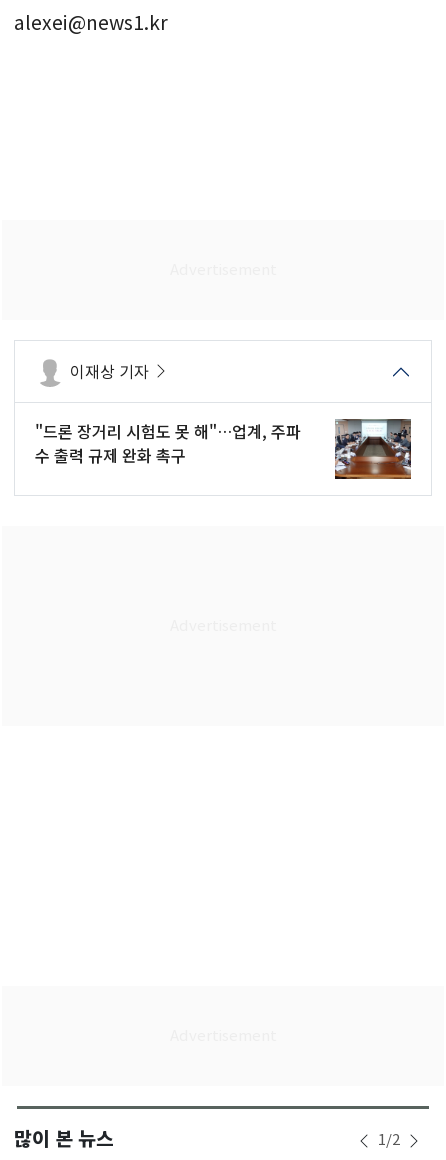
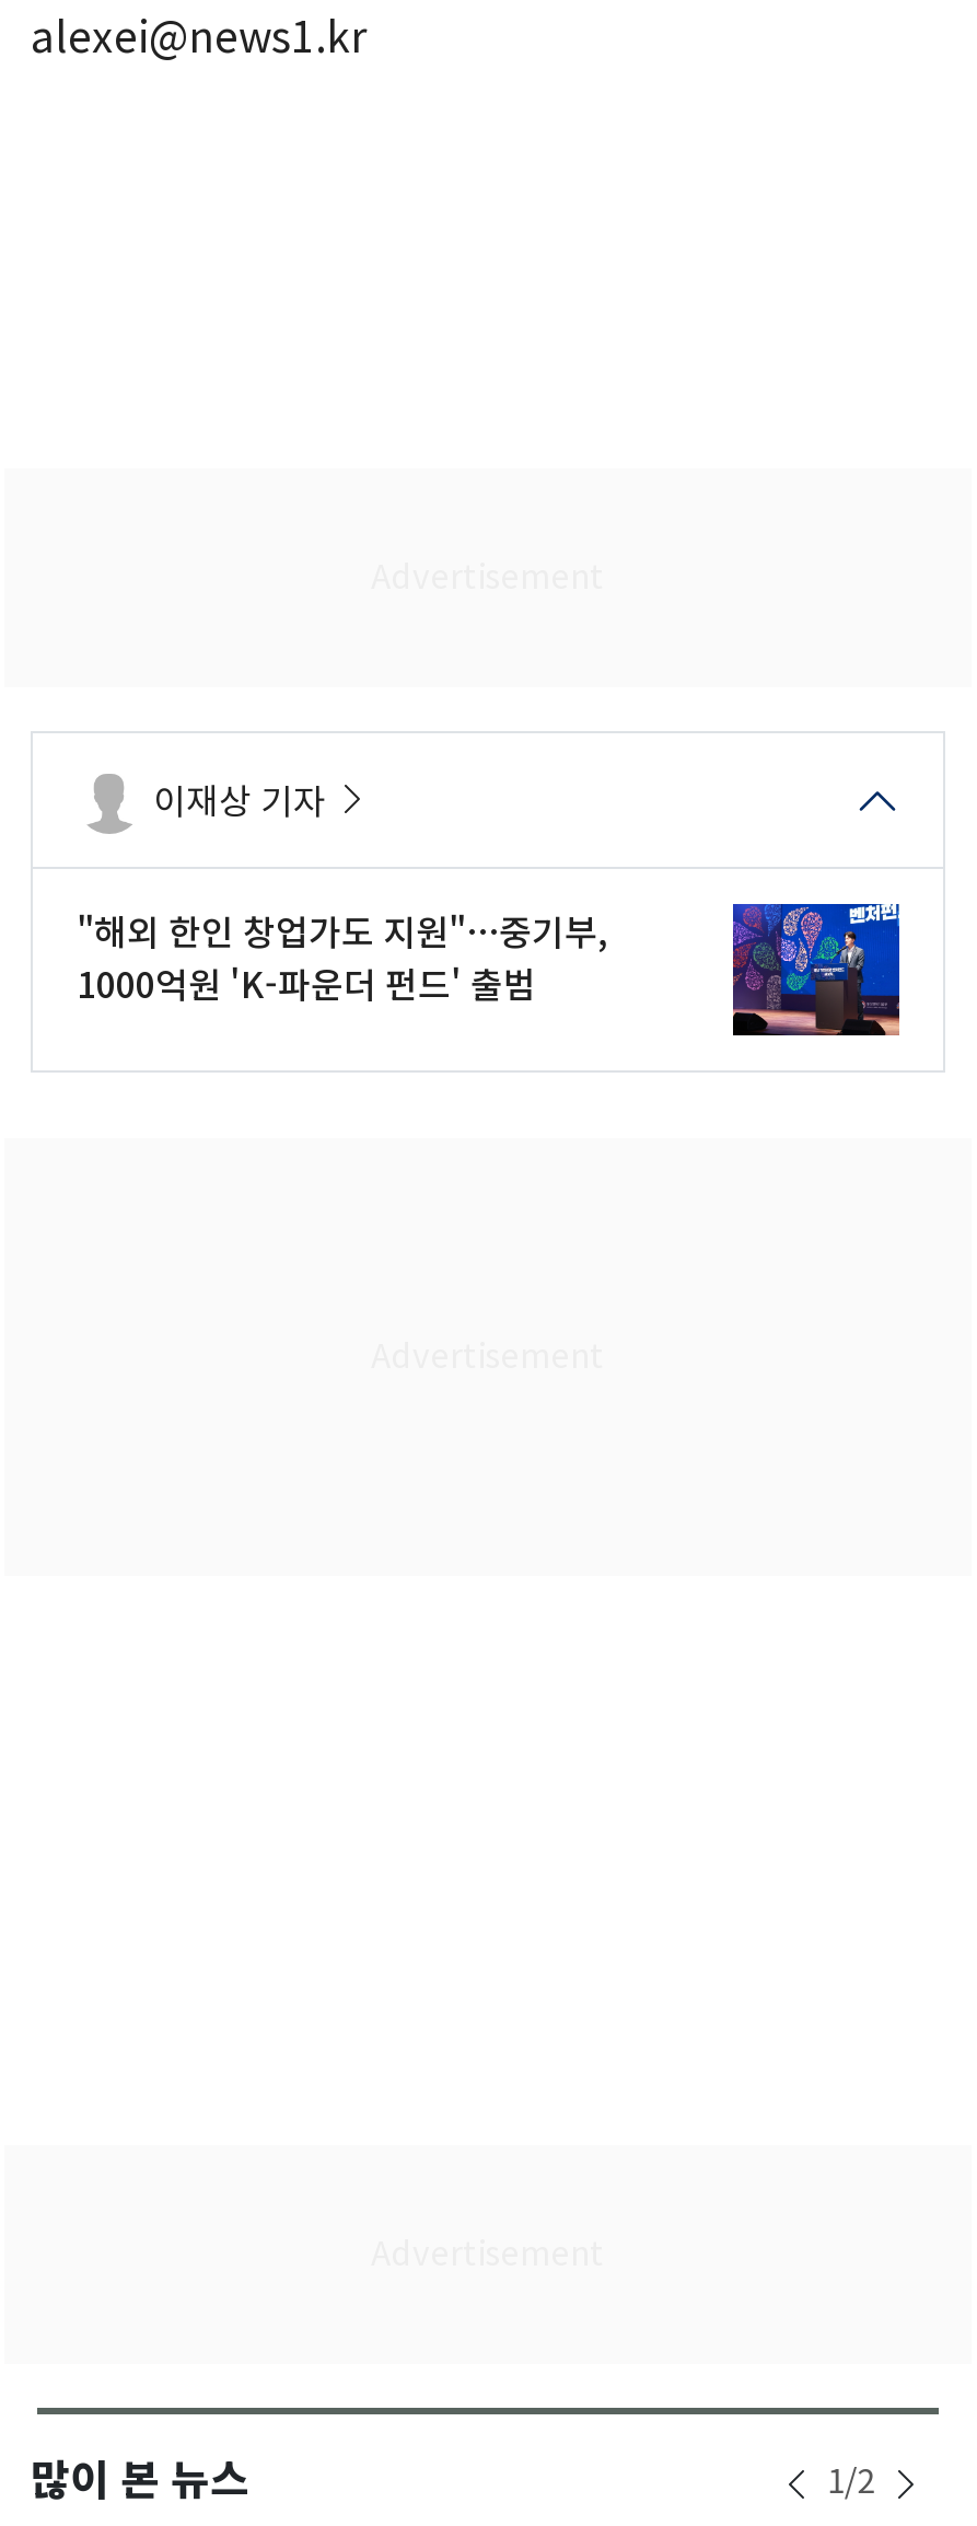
[35,418,301,466] "드론 장거리 시험도 못 해"…업계, 주파 | 수 출력 규제 완화 촉구 -> [77,903,608,1008] "해외 한인 창업가도 지원"…중기부, | 1000억원 'K-파운더 펀드' 출범
[334,418,412,480] [image] -> [731,902,902,1038] [image]

